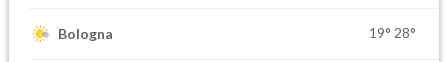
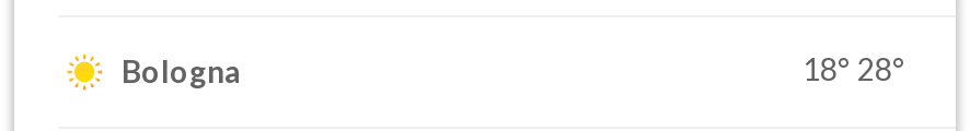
[369,24,416,41] 19° 28° -> [802,50,905,88] 18° 28°

